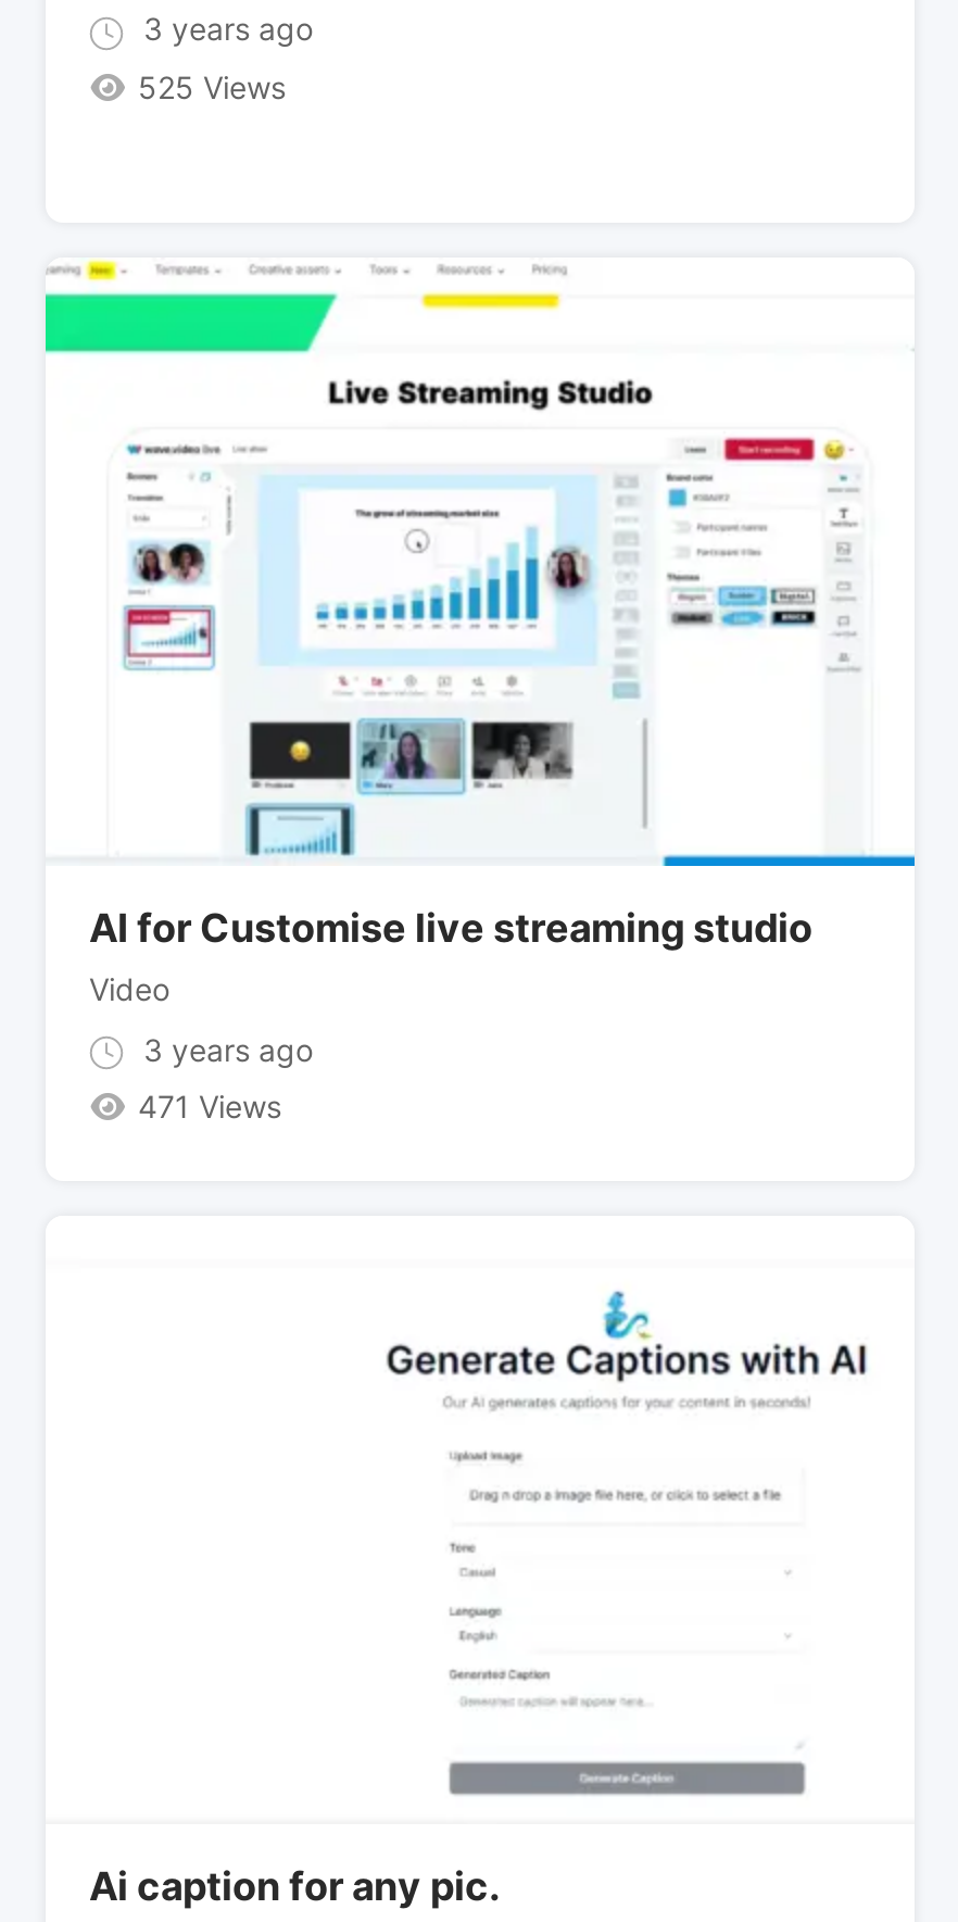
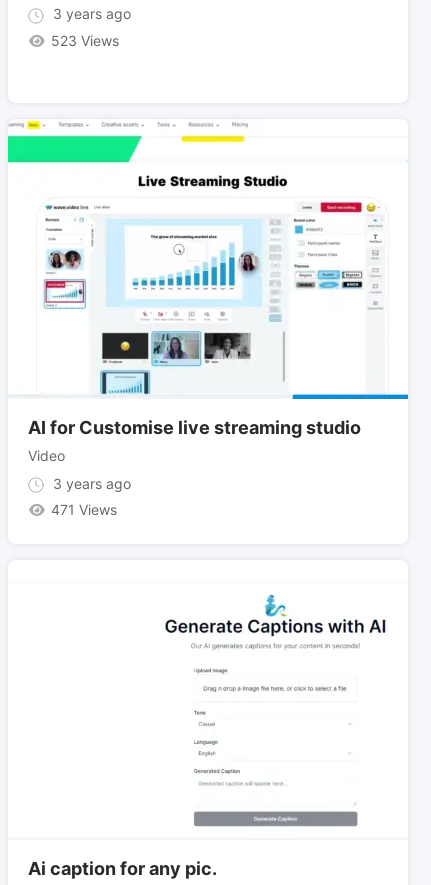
[138,68,286,105] 525 Views -> [50,32,118,49] 523 Views

